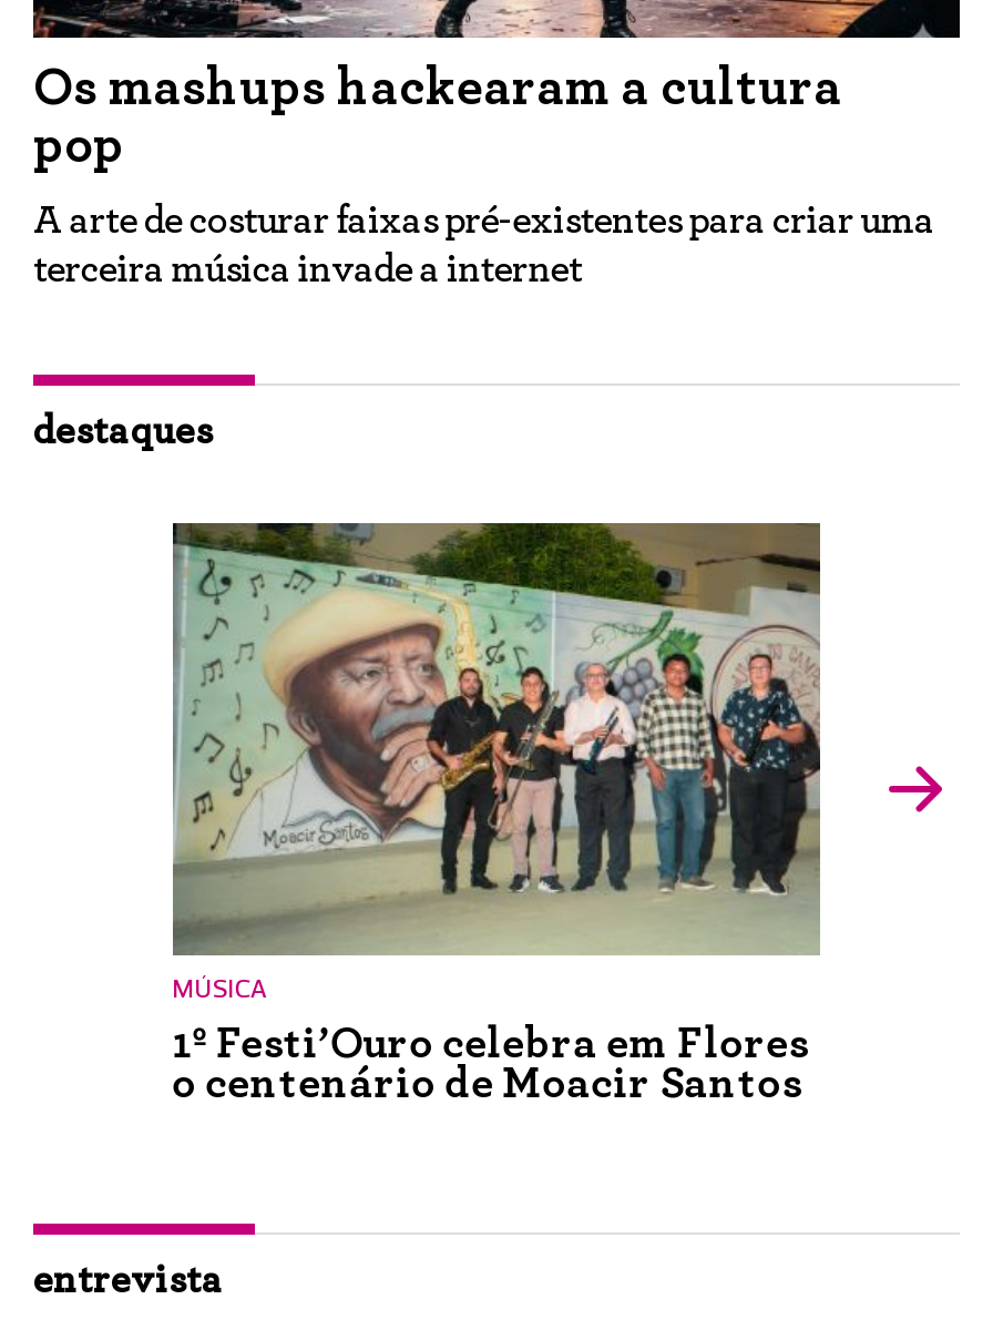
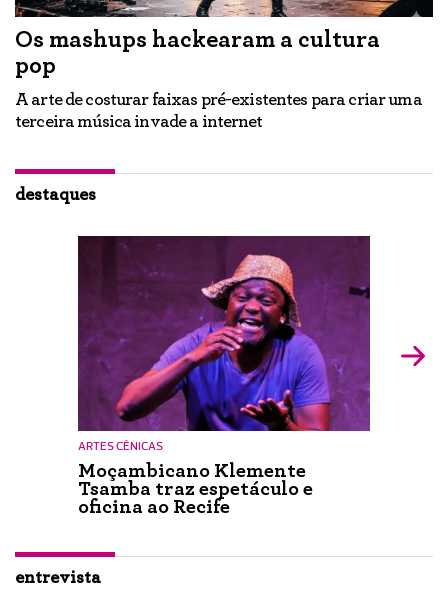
[171,521,822,1107] [image] | MÚSICA | 1º Festi’Ouro celebra em Flores | o centenário de Moacir Santos -> [77,235,371,517] [image] | ARTES CÊNICAS | Moçambicano Klemente | Tsamba traz espetáculo e | oficina ao Recife

